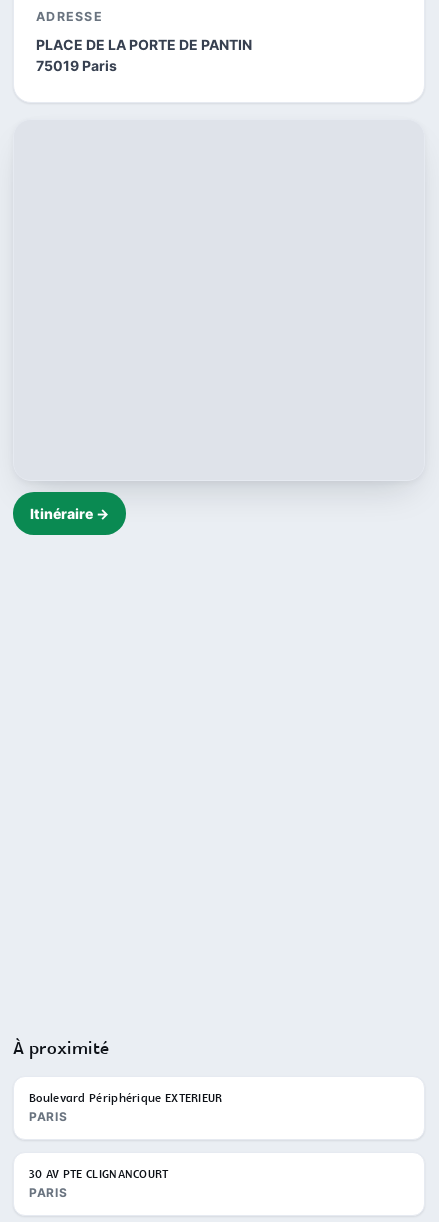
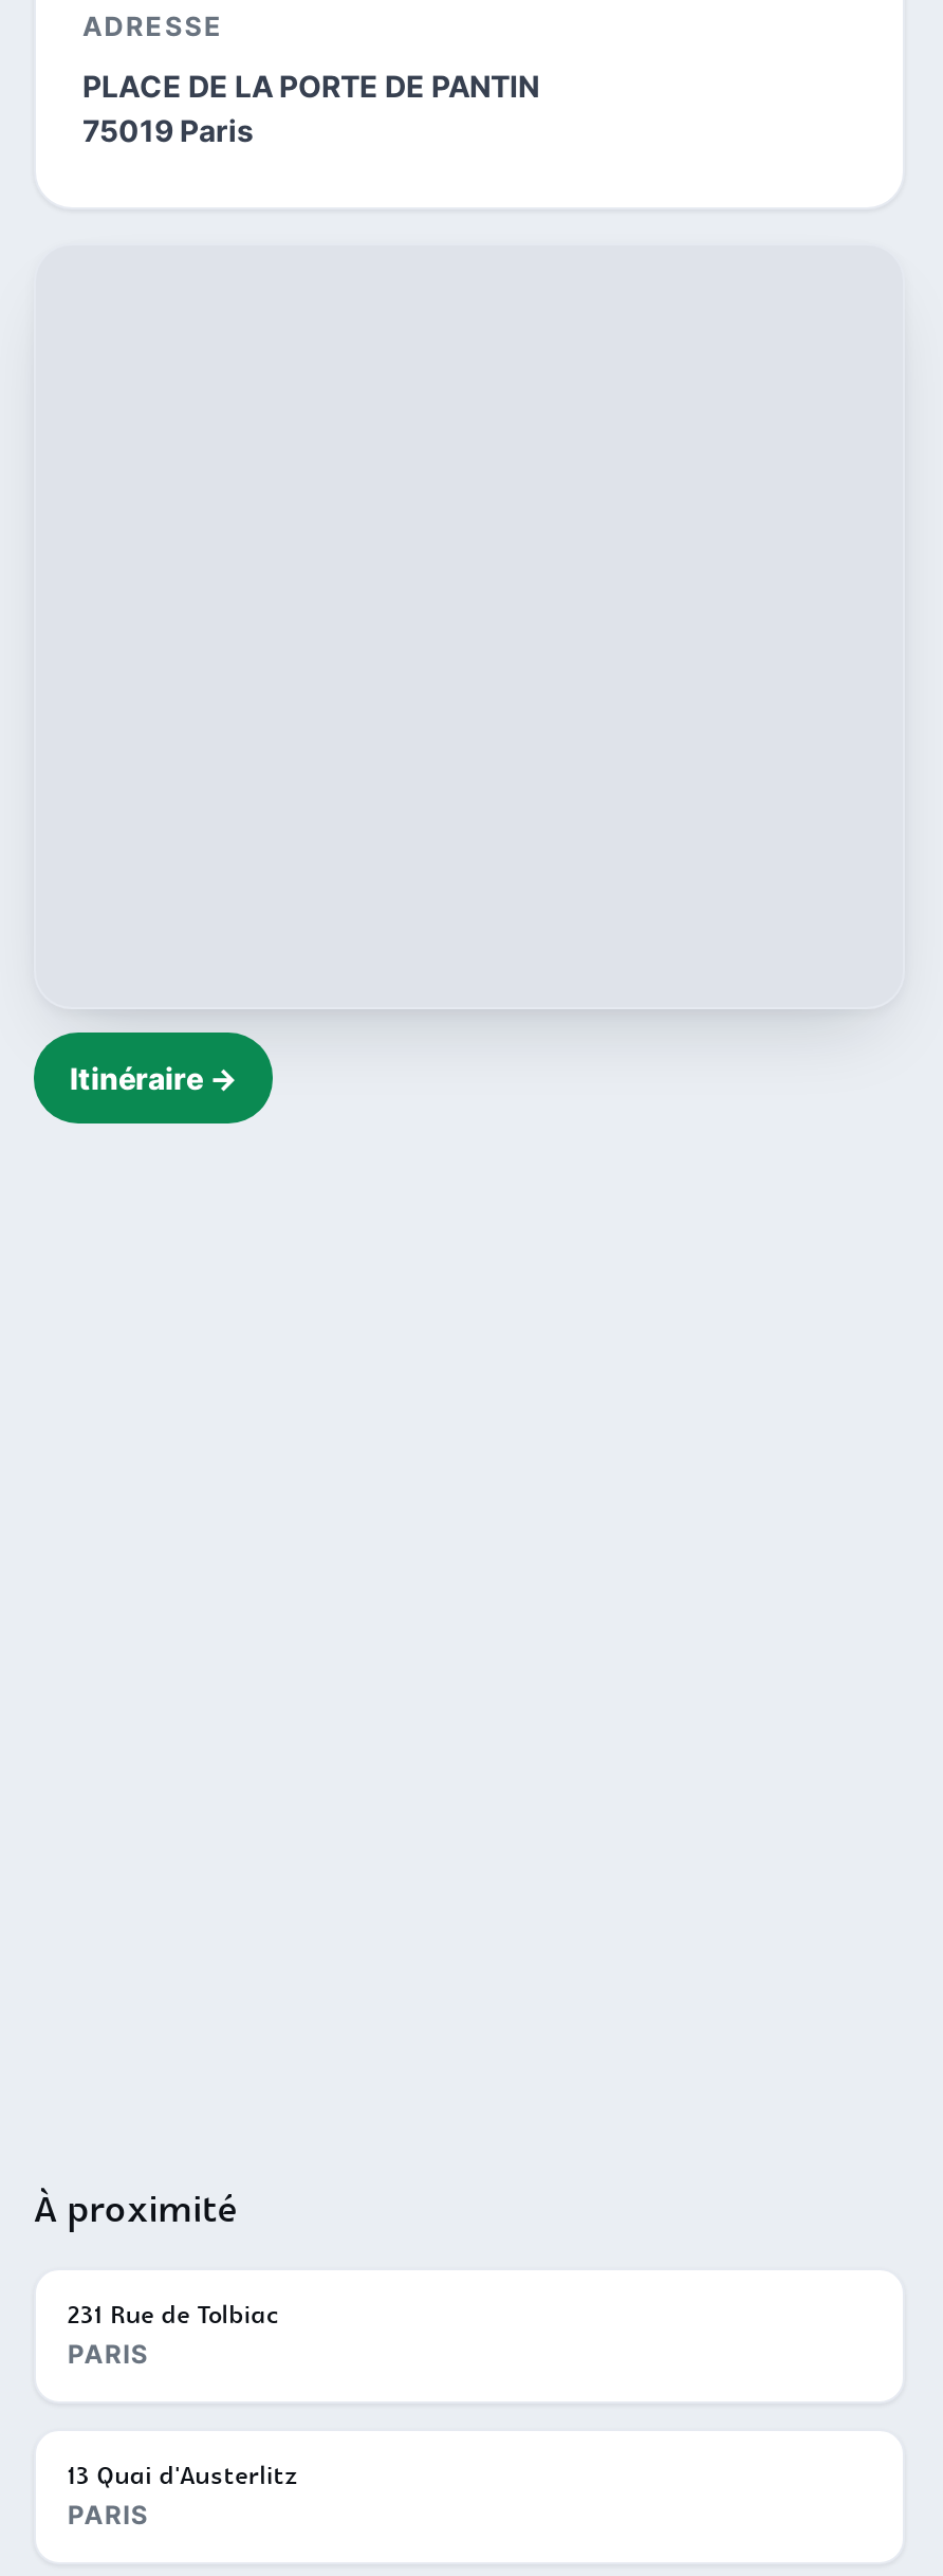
[29,1091,223,1107] Boulevard Périphérique EXTERIEUR -> [68,2300,278,2334] 231 Rue de Tolbiac
[29,1167,169,1183] 30 AV PTE CLIGNANCOURT -> [68,2460,298,2494] 13 Quai d'Austerlitz

